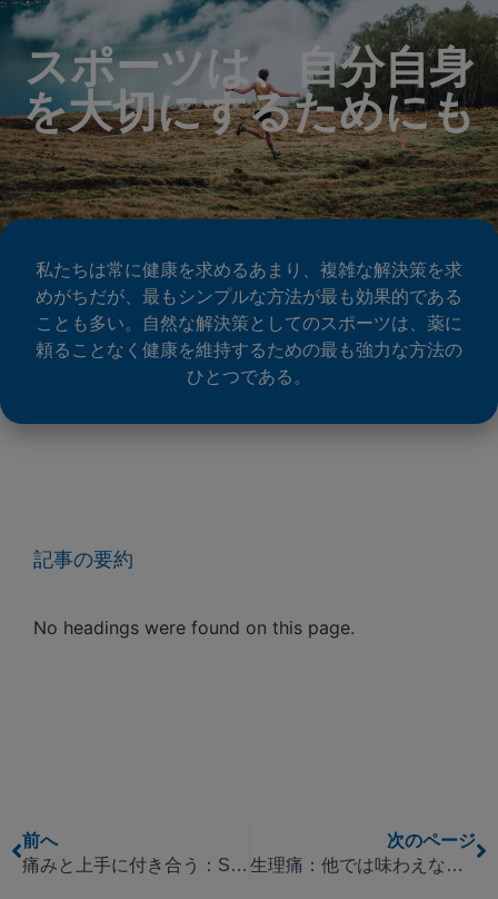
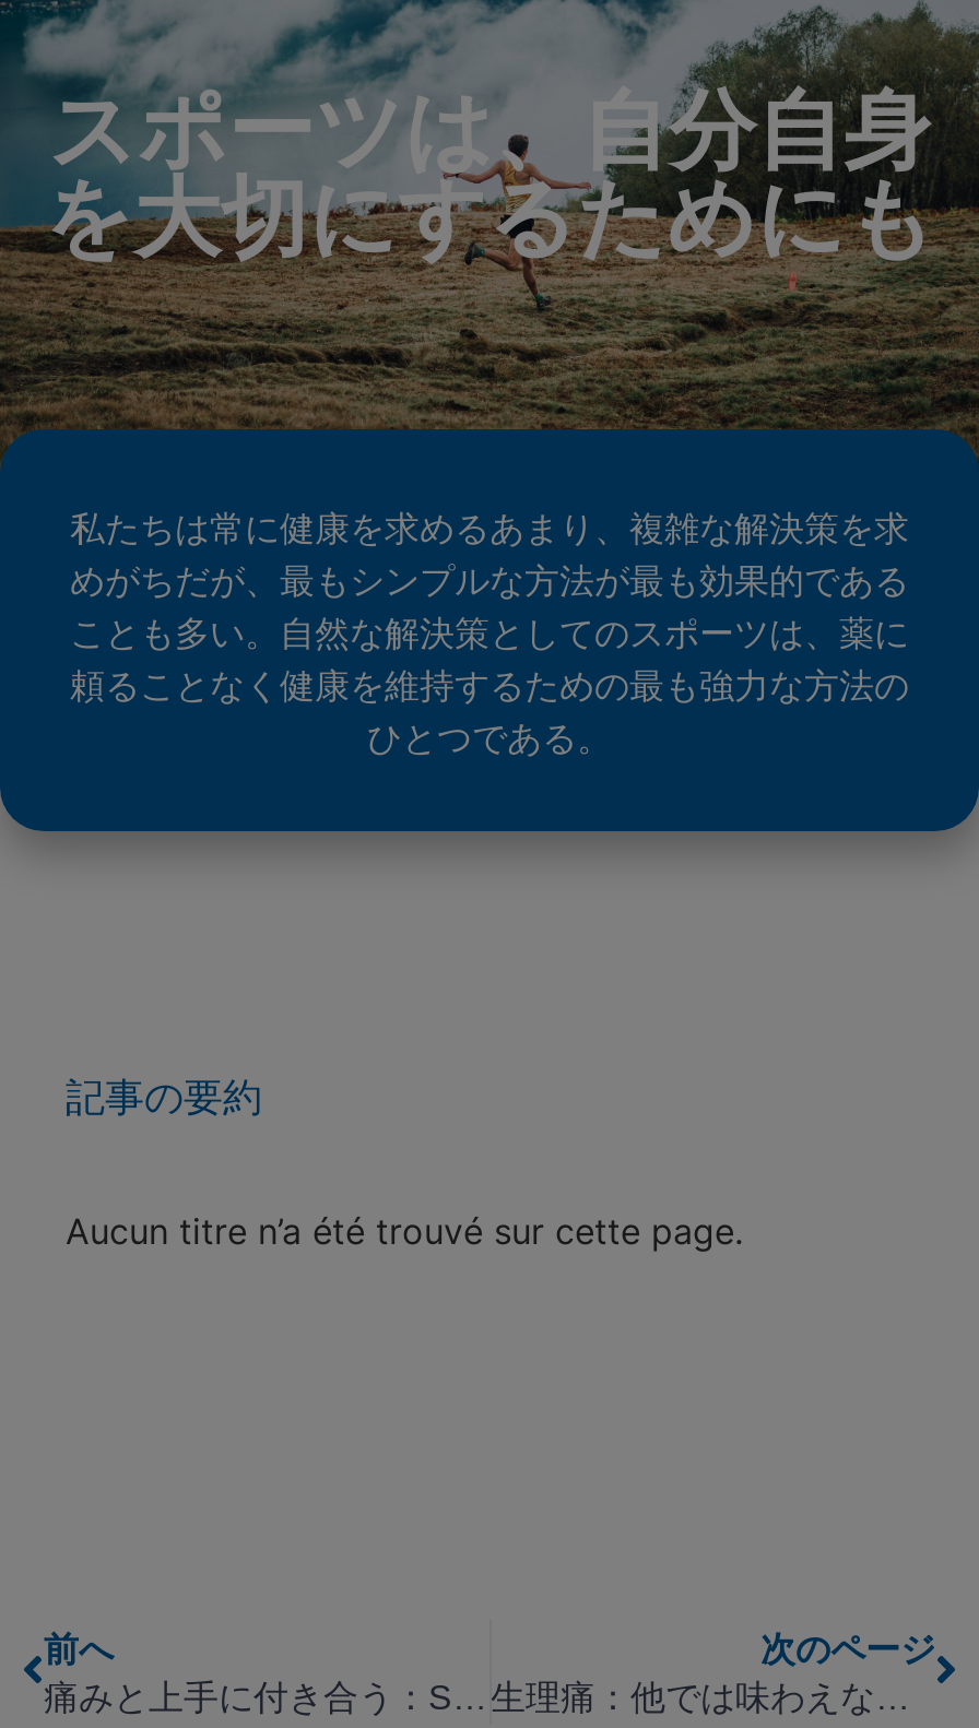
[33,616,355,638] No headings were found on this page. -> [66,1209,743,1253] Aucun titre n’a été trouvé sur cette page.

